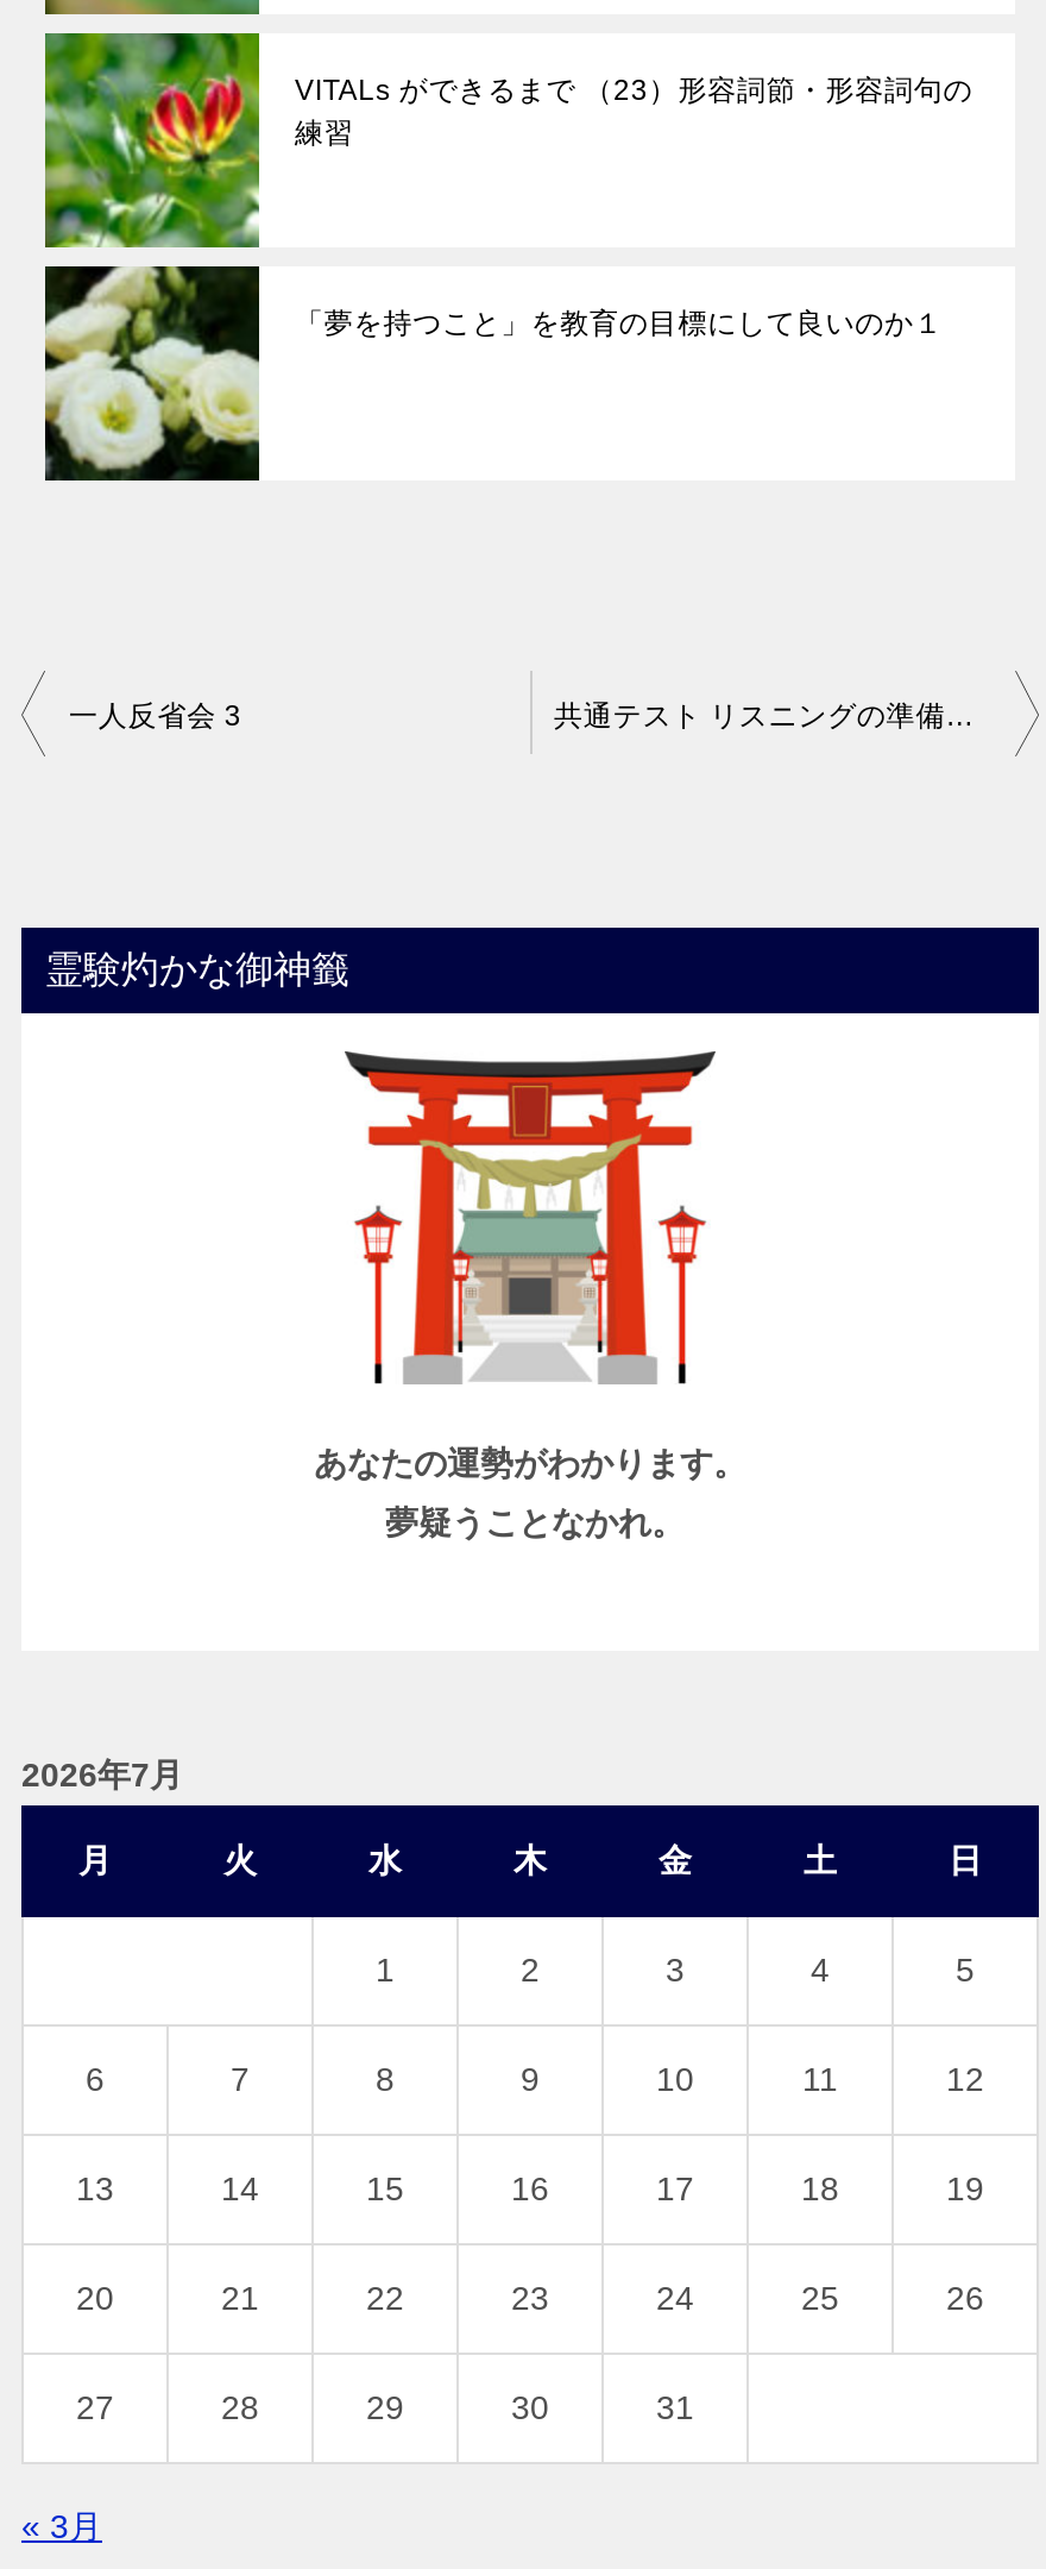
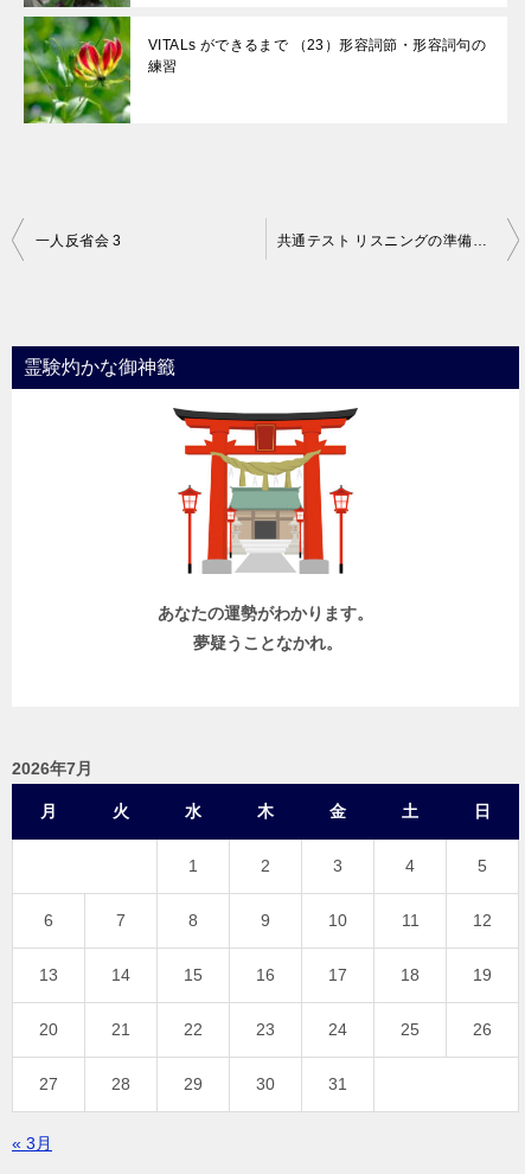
[43,264,943,483] [image] | 「夢を持つこと」を教育の目標にして良いのか１ -> none

